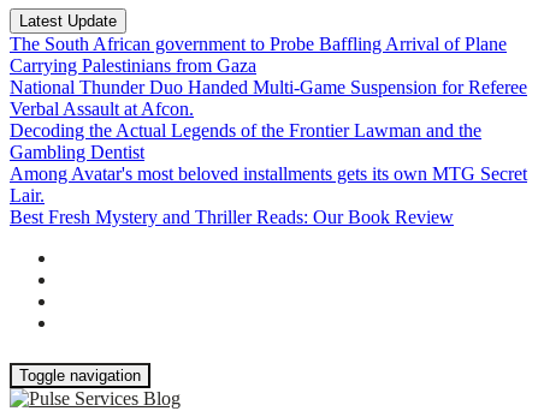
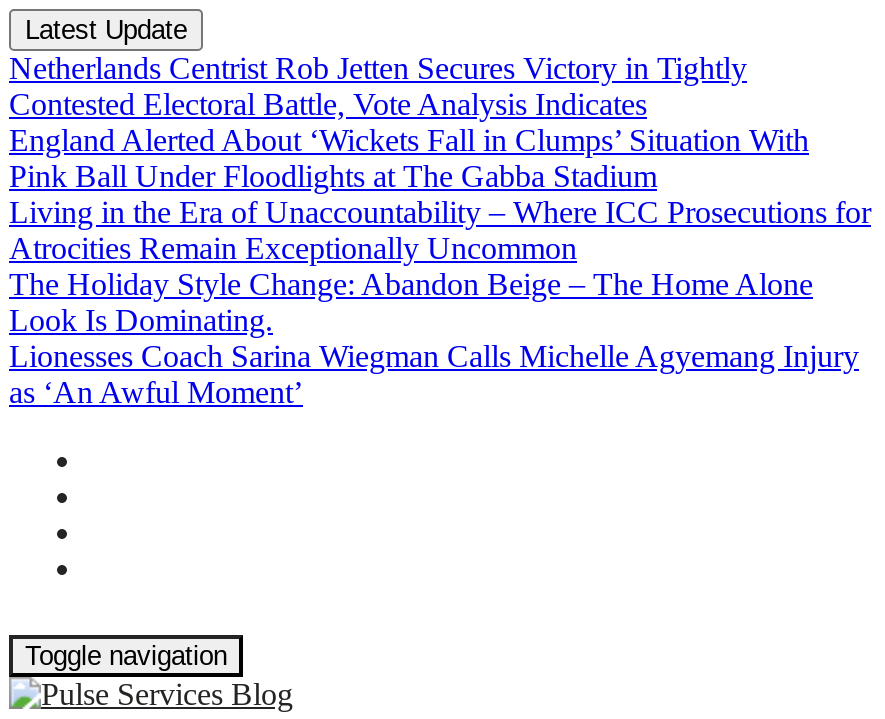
[10,34,527,227] The South African government to Probe Baffling Arrival of Plane | Carrying Palestinians from Gaza | National Thunder Duo Handed Multi-Game Suspension for Referee | Verbal Assault at Afcon. | Decoding the Actual Legends of the Frontier Lawman and the | Gambling Dentist | Among Avatar's most beloved installments gets its own MTG Secret | Lair. | Best Fresh Mystery and Thriller Reads: Our Book Review -> [9,51,871,409] Netherlands Centrist Rob Jetten Secures Victory in Tightly | Contested Electoral Battle, Vote Analysis Indicates | England Alerted About ‘Wickets Fall in Clumps’ Situation With | Pink Ball Under Floodlights at The Gabba Stadium | Living in the Era of Unaccountability – Where ICC Prosecutions for | Atrocities Remain Exceptionally Uncommon | The Holiday Style Change: Abandon Beige – The Home Alone | Look Is Dominating. | Lionesses Coach Sarina Wiegman Calls Michelle Agyemang Injury | as ‘An Awful Moment’

